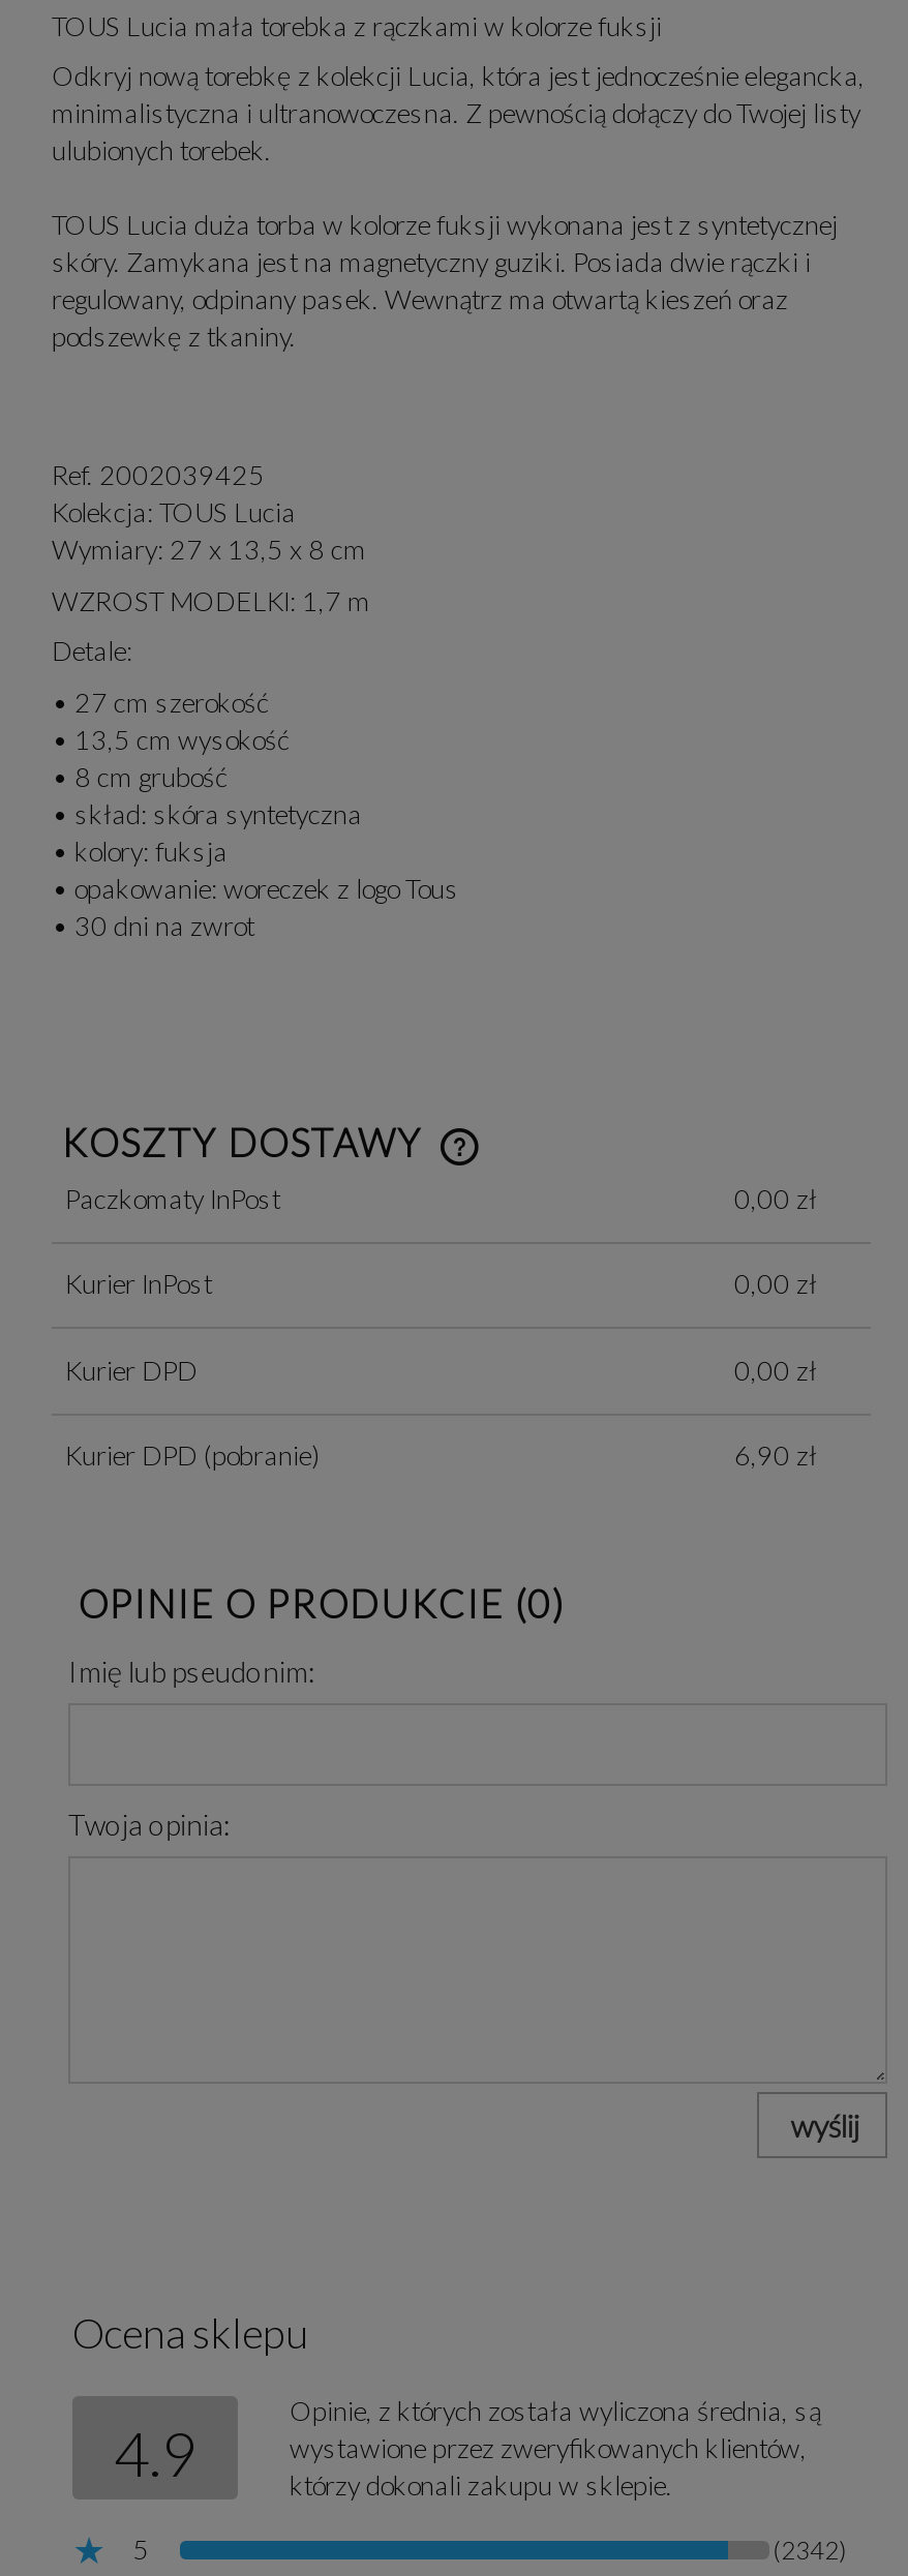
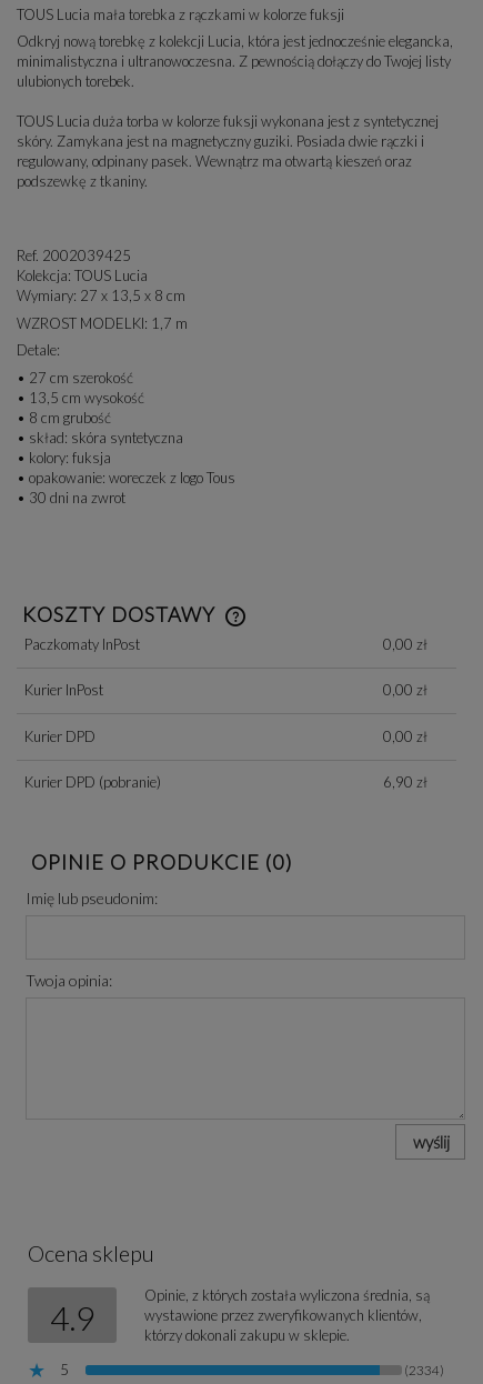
[773,2535,847,2566] (2342) -> [404,1362,444,1379] (2334)

